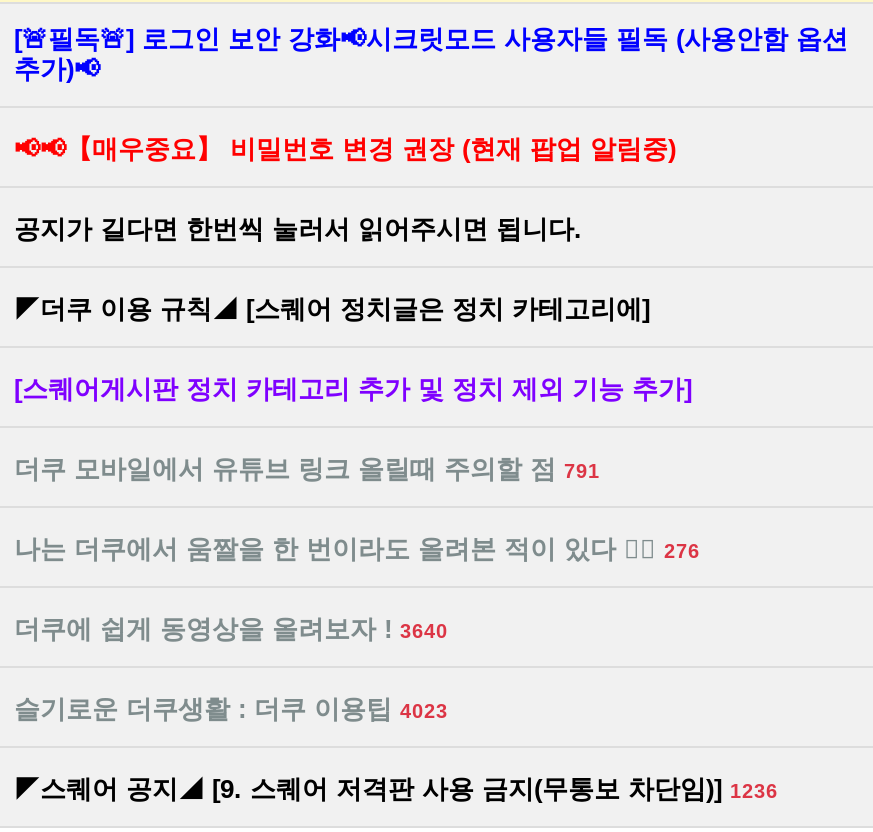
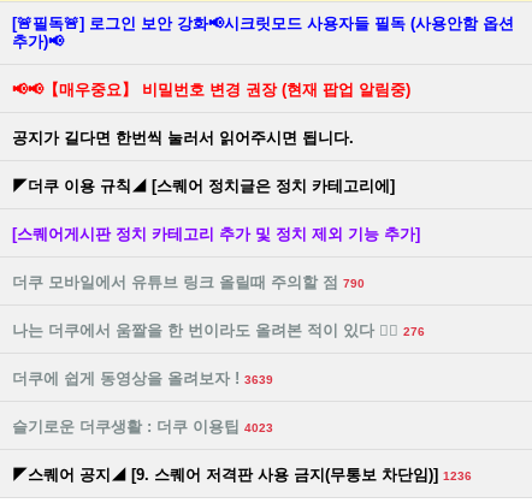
[14,453,600,483] 더쿠 모바일에서 유튜브 링크 올릴때 주의할 점 791 -> [12,273,365,291] 더쿠 모바일에서 유튜브 링크 올릴때 주의할 점 790
[14,613,448,643] 더쿠에 쉽게 동영상을 올려보자 ! 3640 -> [12,369,273,387] 더쿠에 쉽게 동영상을 올려보자 ! 3639

